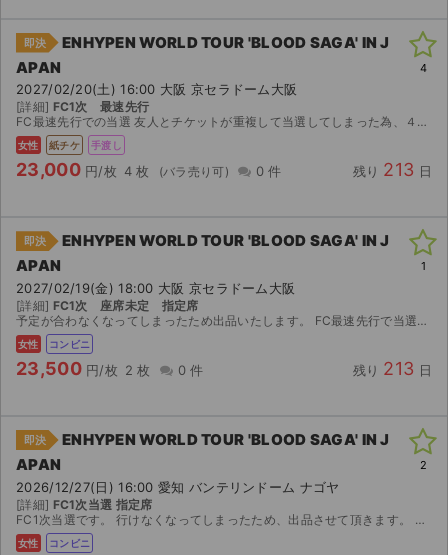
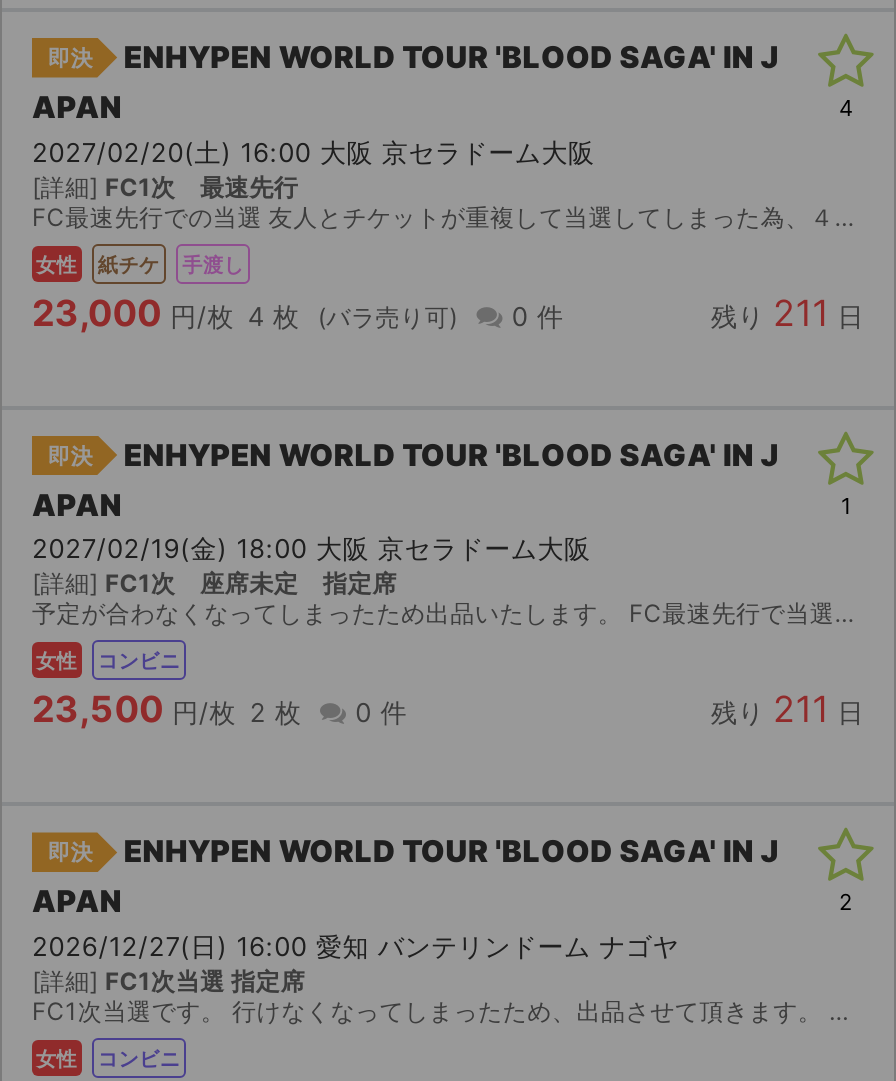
[352,159,432,180] 残り 213 日 -> [711,291,864,333] 残り 211 日
[352,358,432,379] 残り 213 日 -> [711,688,864,730] 残り 211 日

